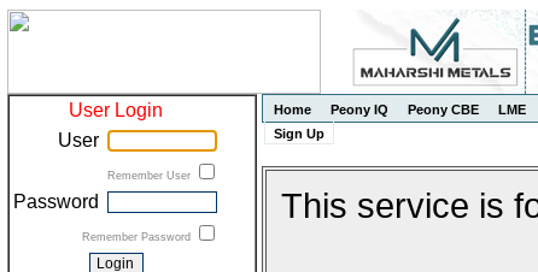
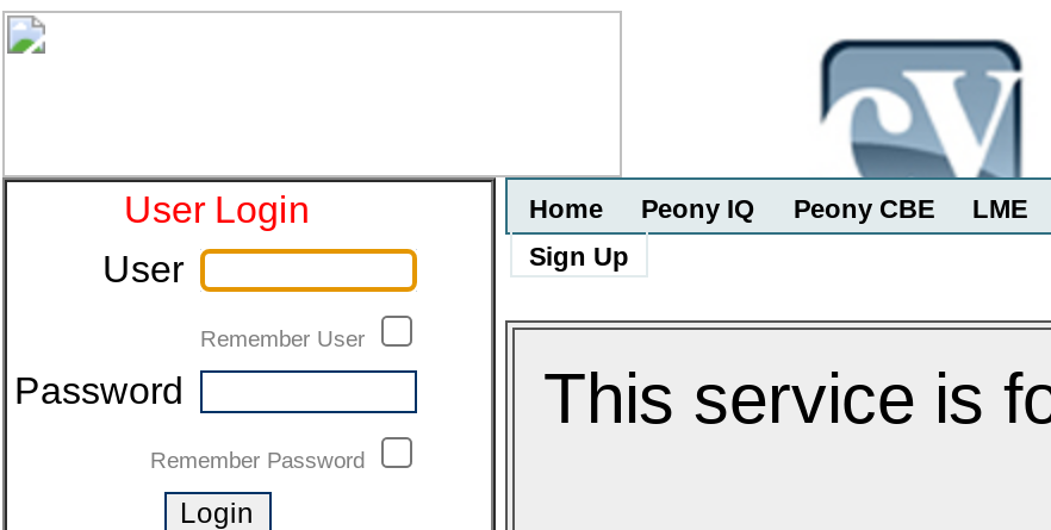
[353,8,534,94] [image] -> [701,13,1044,180] [image]

